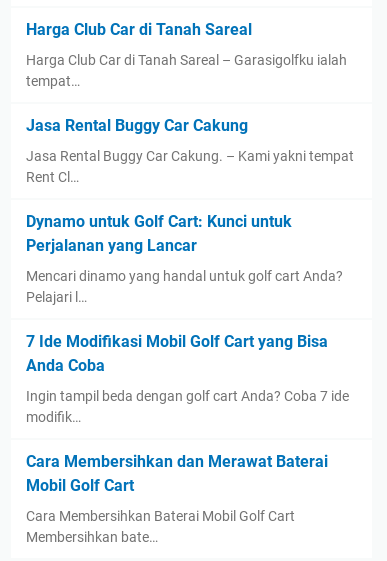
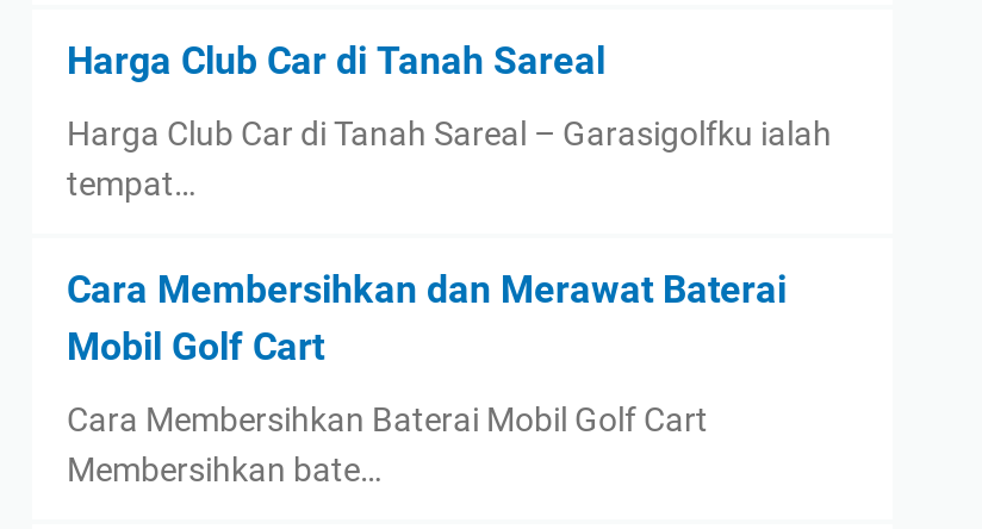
[25,116,353,425] Jasa Rental Buggy Car Cakung | Jasa Rental Buggy Car Cakung. – Kami yakni tempat | Rent Cl… | Dynamo untuk Golf Cart: Kunci untuk | Perjalanan yang Lancar | Mencari dinamo yang handal untuk golf cart Anda? | Pelajari l… | 7 Ide Modifikasi Mobil Golf Cart yang Bisa | Anda Coba | Ingin tampil beda dengan golf cart Anda? Coba 7 ide | modifik… -> none

